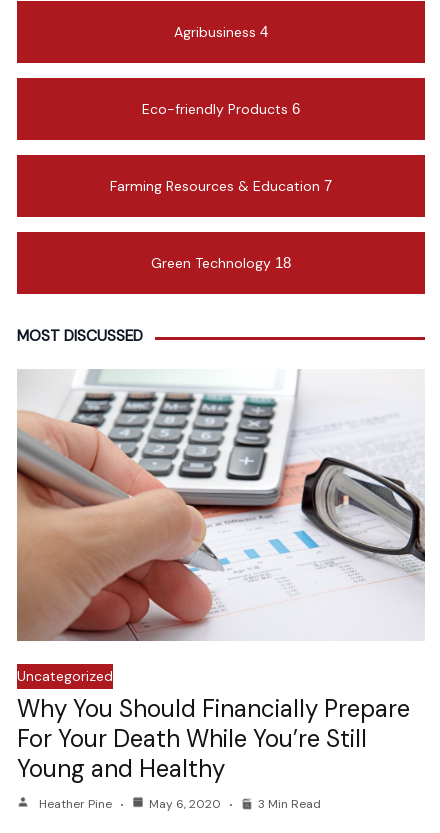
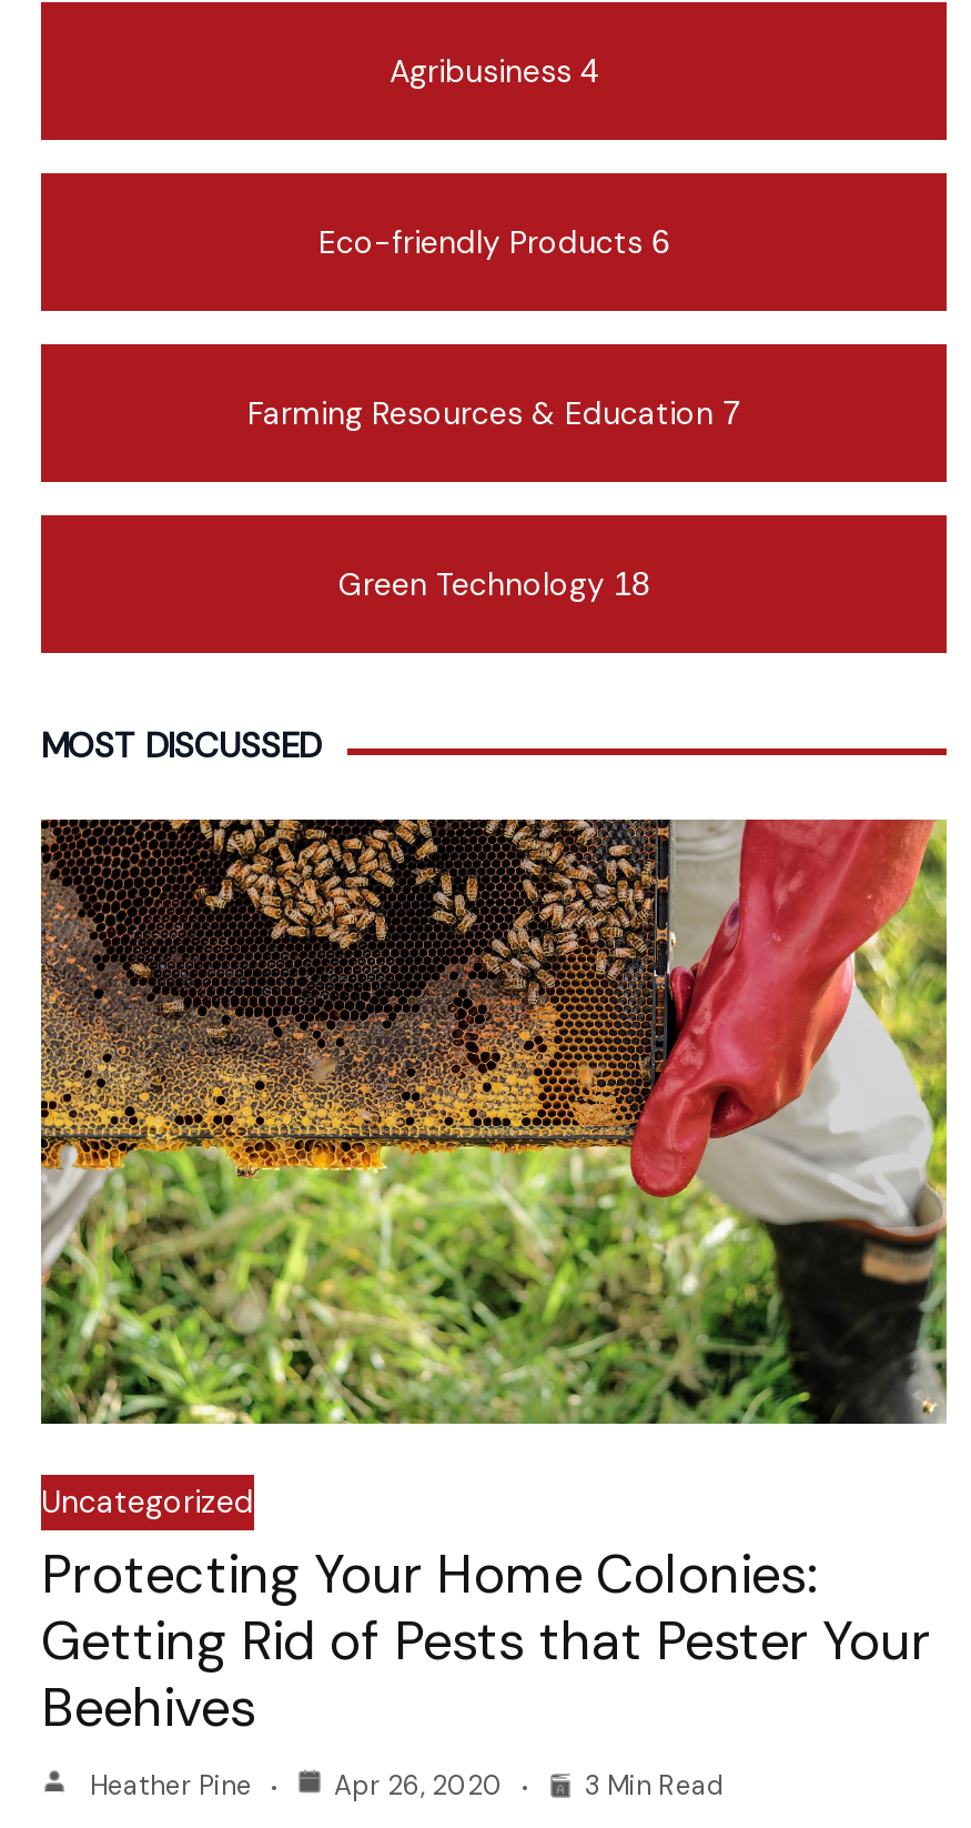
[16,369,426,642] [image] -> [39,817,949,1426] [image]
[17,693,410,784] Why You Should Financially Prepare | For Your Death While You’re Still | Young and Healthy -> [41,1540,931,1742] Protecting Your Home Colonies: | Getting Rid of Pests that Pester Your | Beehives
[149,796,221,812] May 6, 2020 -> [334,1768,503,1804] Apr 26, 2020

